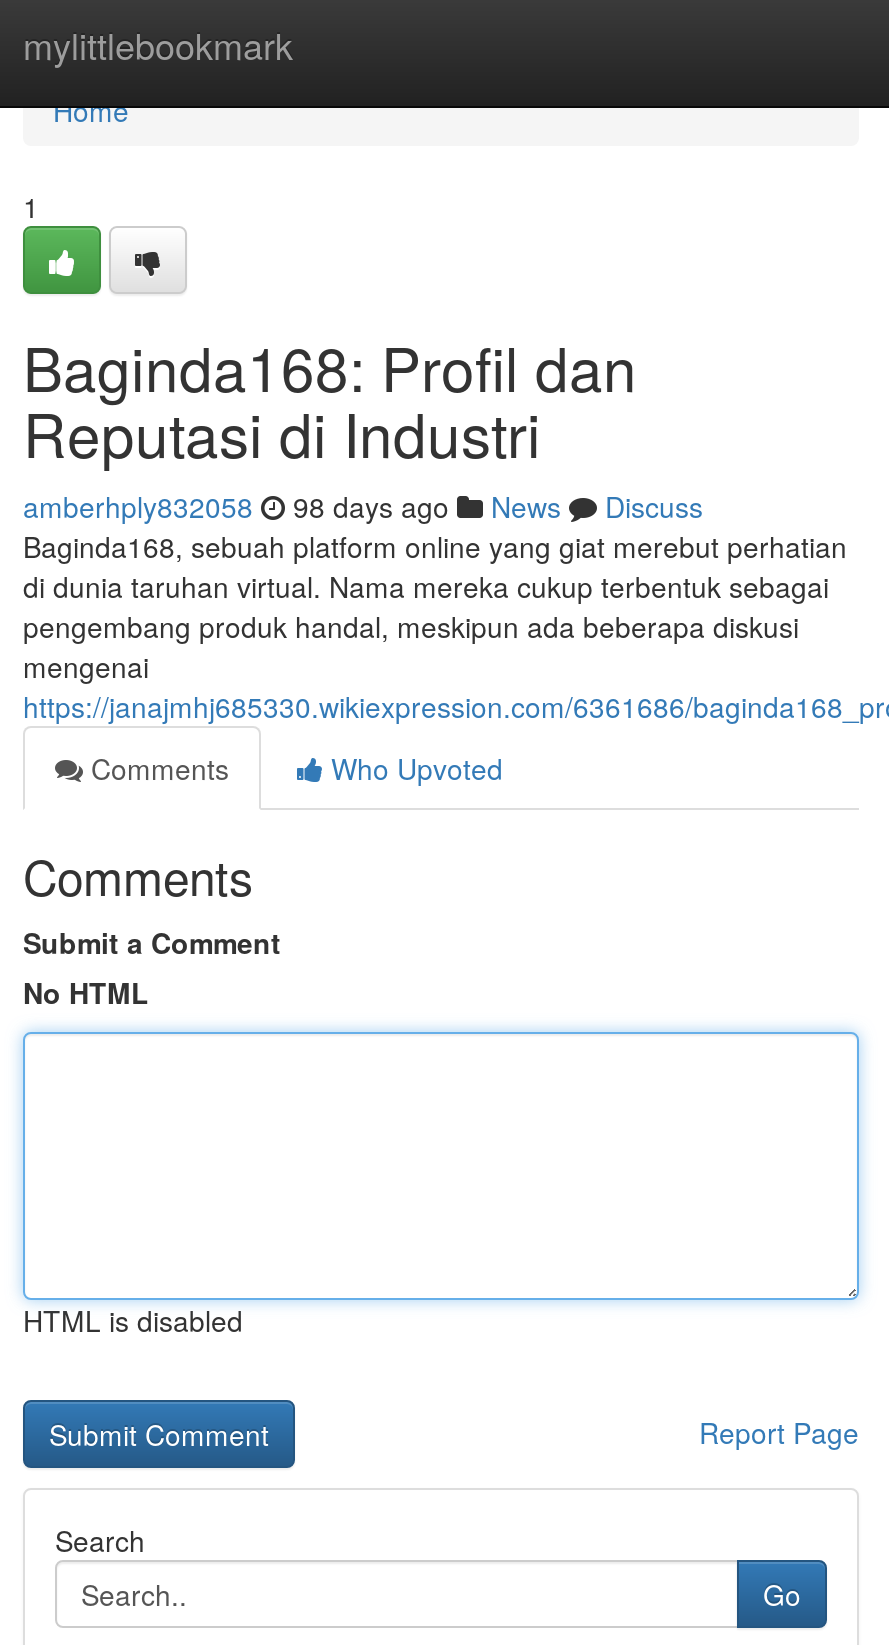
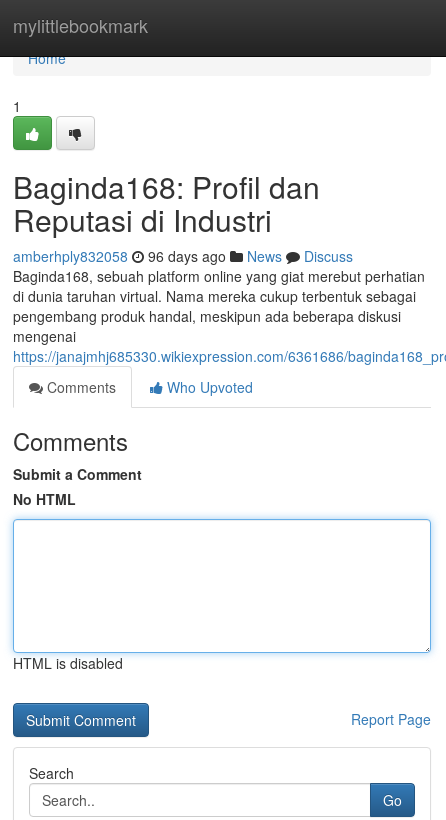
[23,486,703,526] amberhply832058 98 days ago News Discuss -> [13,246,353,266] amberhply832058 96 days ago News Discuss

